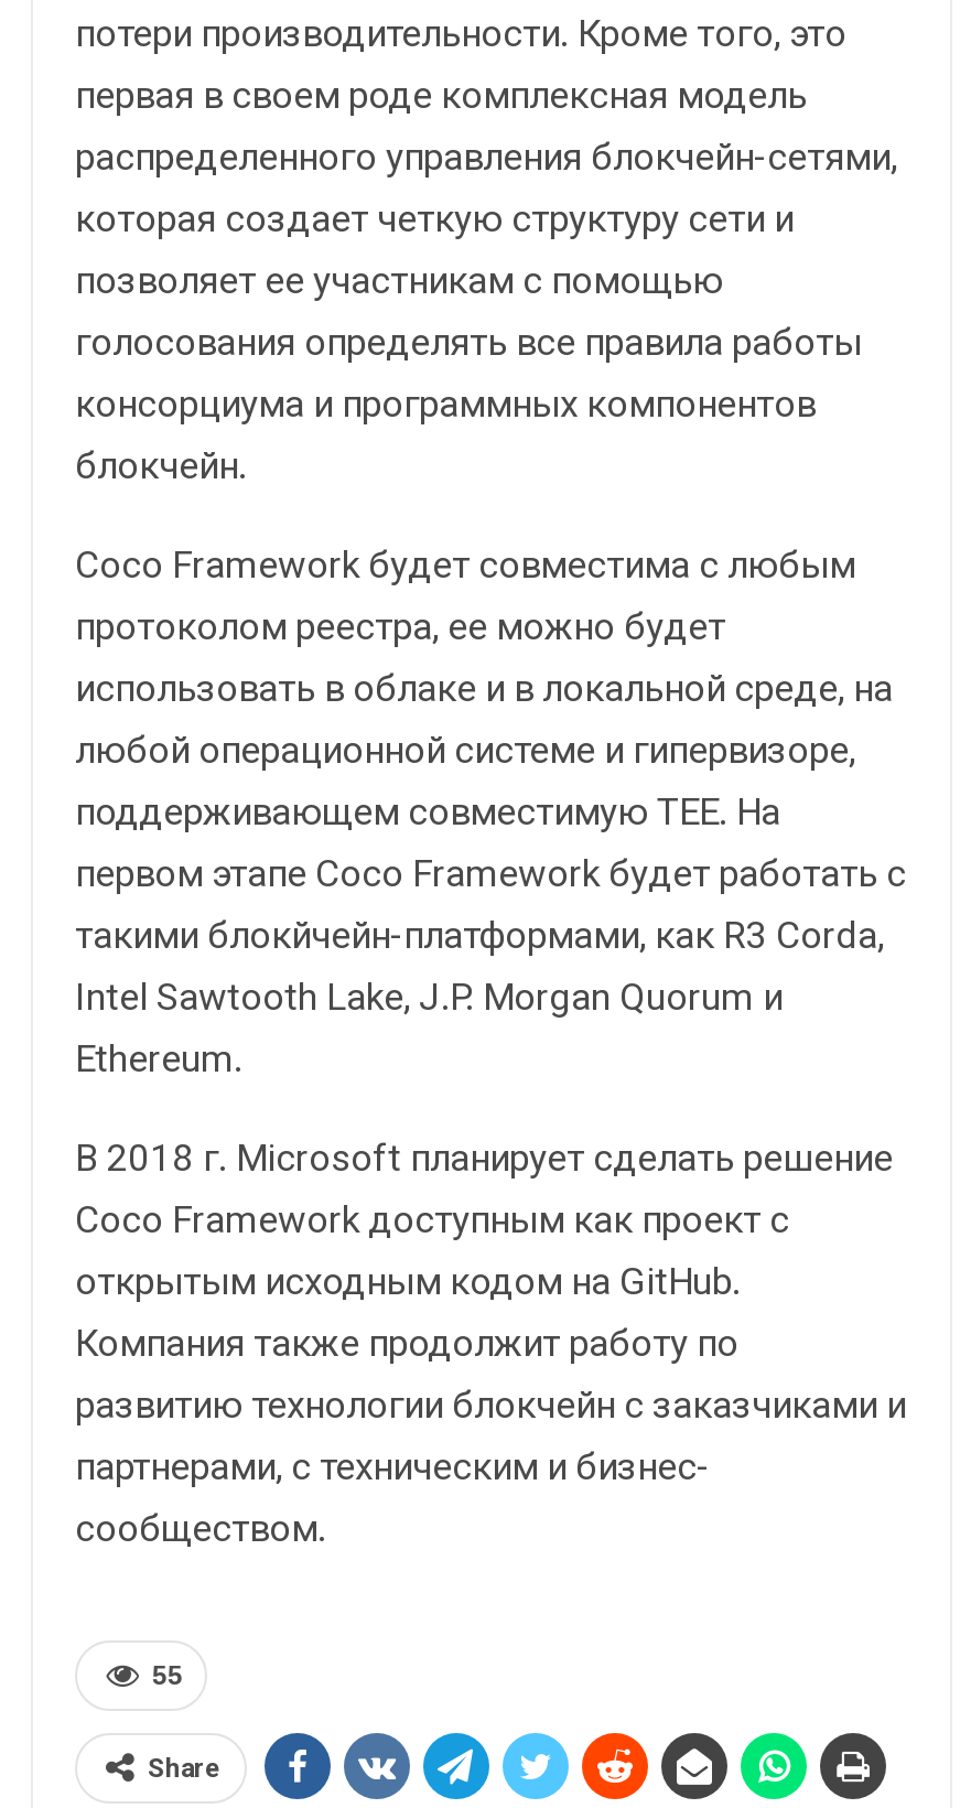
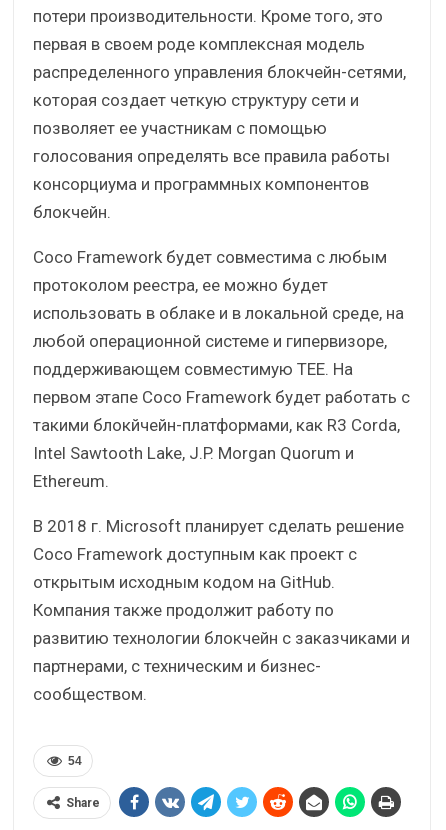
[152,1659,183,1690] 55 -> [68,754,82,768] 54

